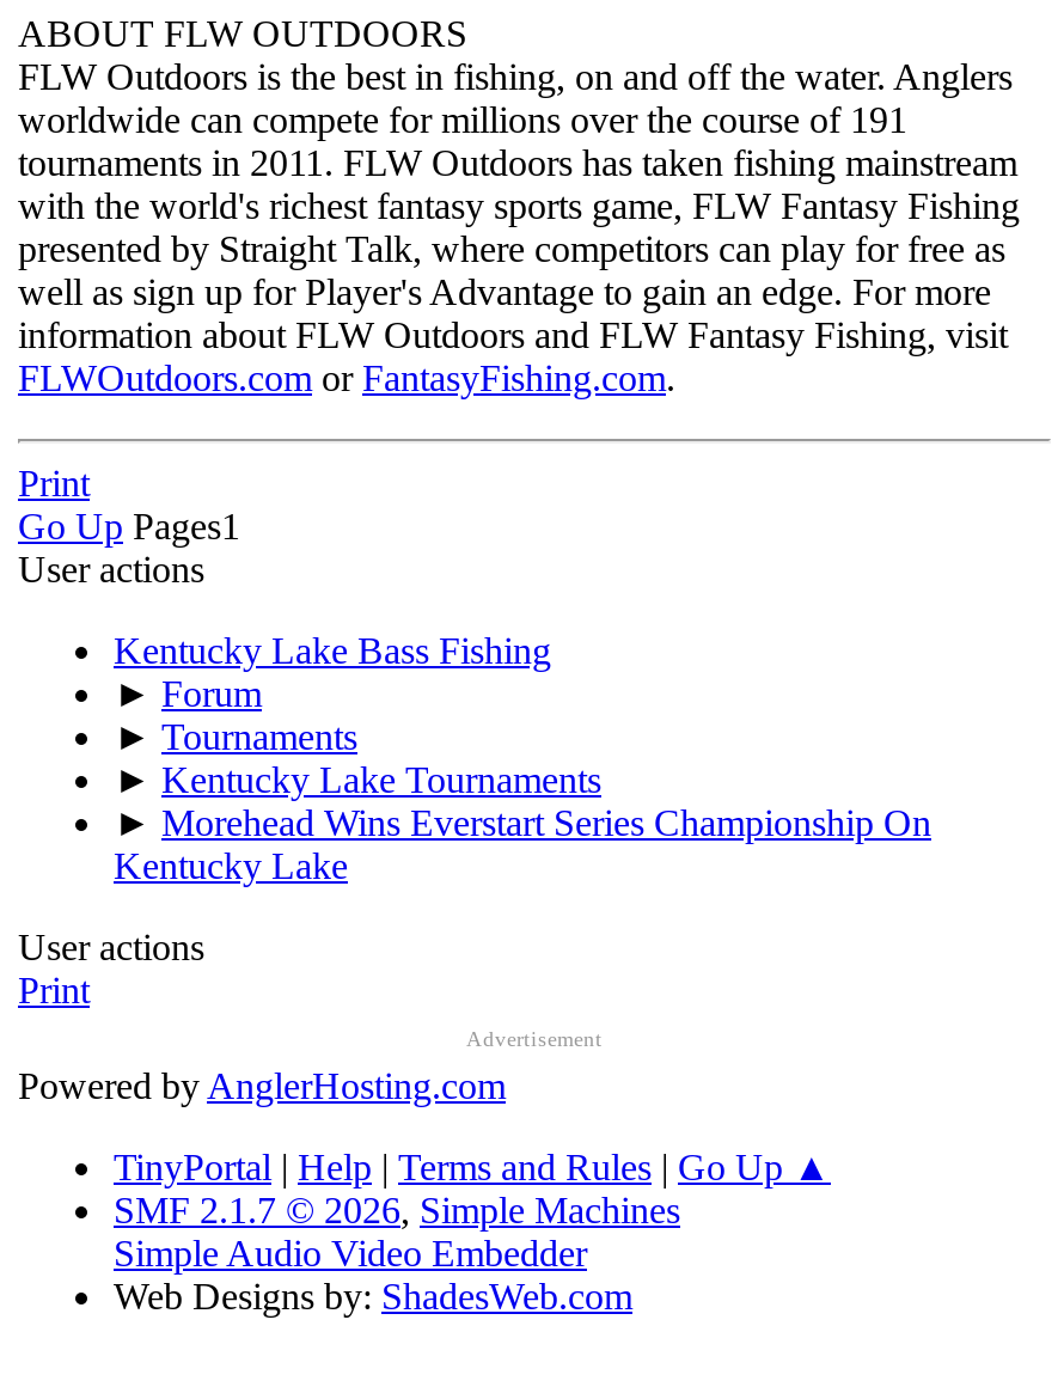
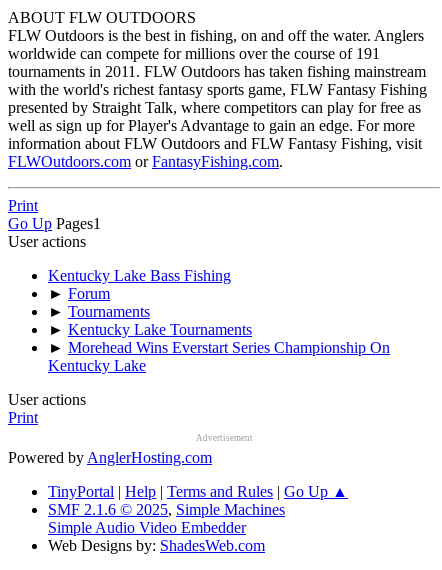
[114,1190,680,1230] SMF 2.1.7 © 2026, Simple Machines -> [48,501,285,518] SMF 2.1.6 © 2025, Simple Machines

